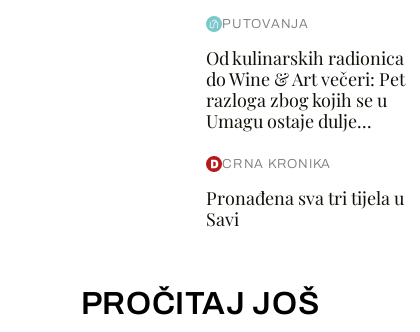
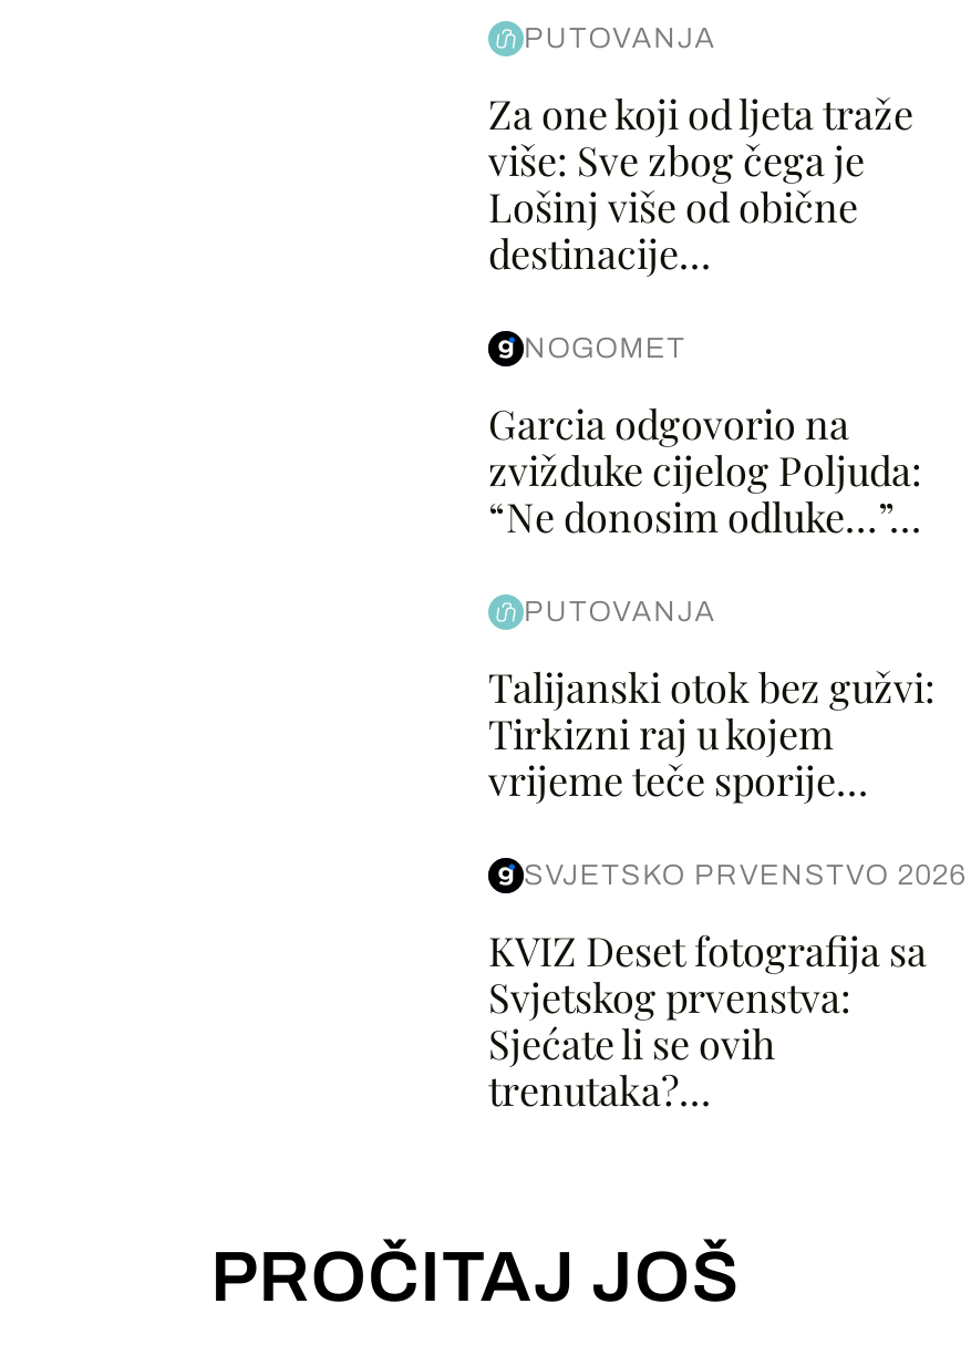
[206,46,405,231] Od kulinarskih radionica | do Wine & Art večeri: Pet | razloga zbog kojih se u | Umagu ostaje dulje... | CRNA KRONIKA | Pronađena sva tri tijela u | Savi -> [488,87,966,1117] Za one koji od ljeta traže | više: Sve zbog čega je | Lošinj više od obične | destinacije... | NOGOMET | Garcia odgovorio na | zvižduke cijelog Poljuda: | “Ne donosim odluke…”... | PUTOVANJA | Talijanski otok bez gužvi: | Tirkizni raj u kojem | vrijeme teče sporije... | SVJETSKO PRVENSTVO 2026 | KVIZ Deset fotografija sa | Svjetskog prvenstva: | Sjećate li se ovih | trenutaka?...

